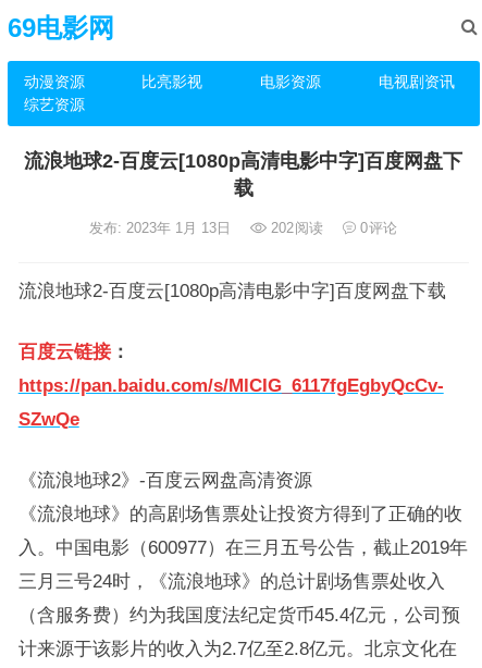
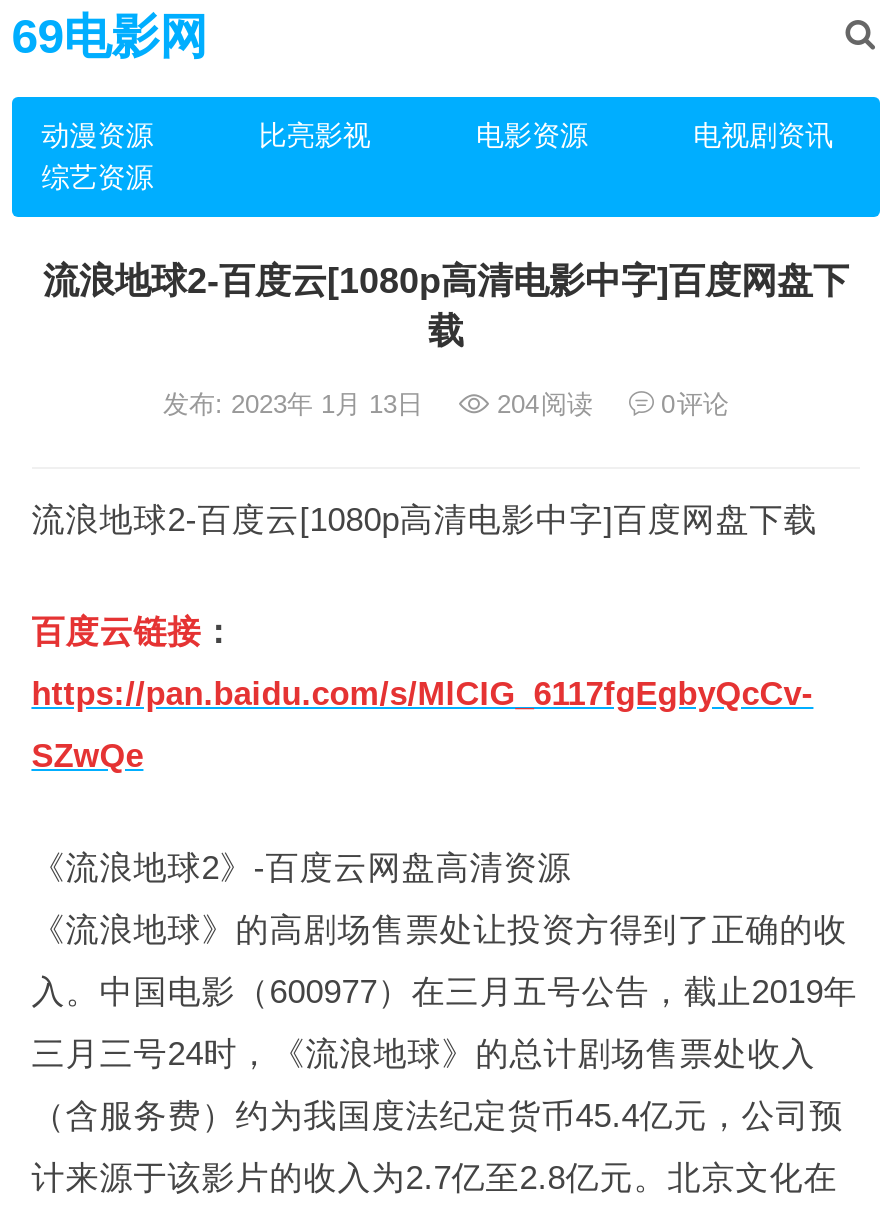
[90,220,398,236] 发布: 2023年 1月 13日 202阅读 0评论 -> [163,389,729,419] 发布: 2023年 1月 13日 204阅读 0评论

